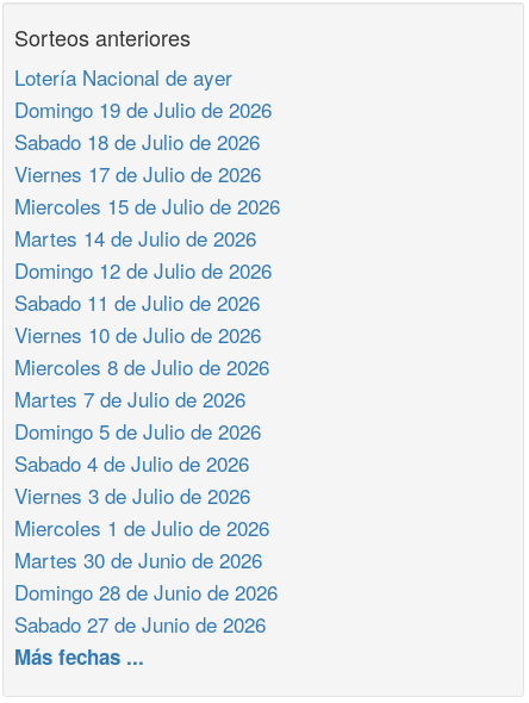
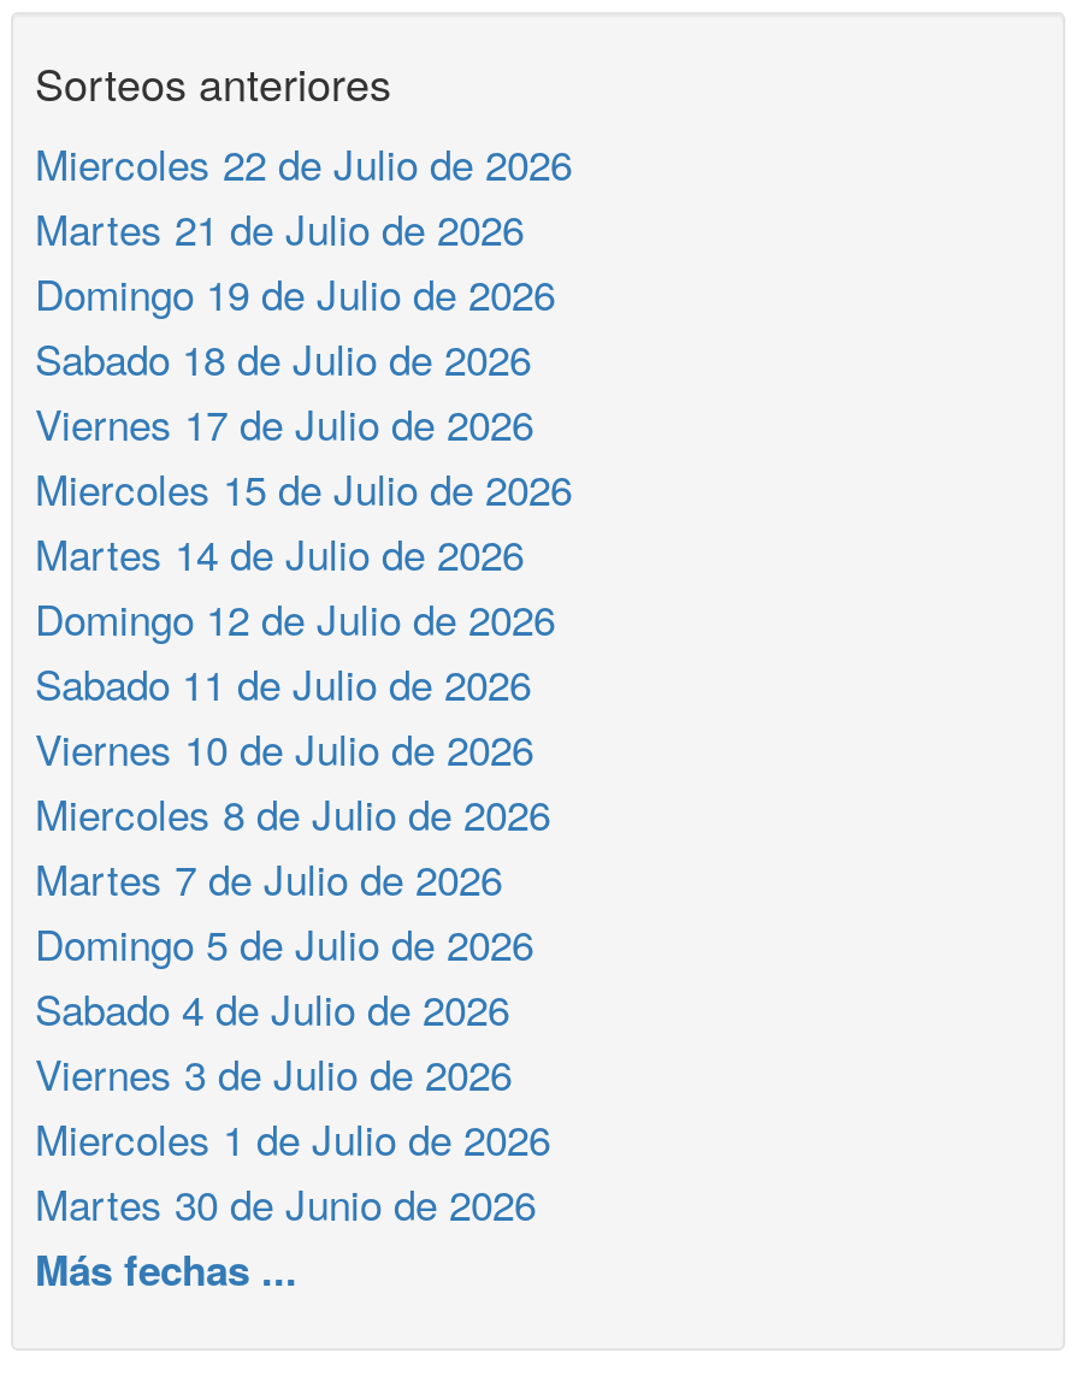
[14,62,232,92] Lotería Nacional de ayer -> [35,132,572,258] Miercoles 22 de Julio de 2026 | Martes 21 de Julio de 2026
moved [14,94,280,574] -> [35,262,572,1233]: Domingo 19 de Julio de 2026 | Sabado 18 de Julio de 2026 | Viernes 17 de Julio de 2026 | ... | Miercoles 1 de Julio de 2026 | Martes 30 de Junio de 2026
[14,577,278,639] Domingo 28 de Junio de 2026 | Sabado 27 de Junio de 2026 -> none

